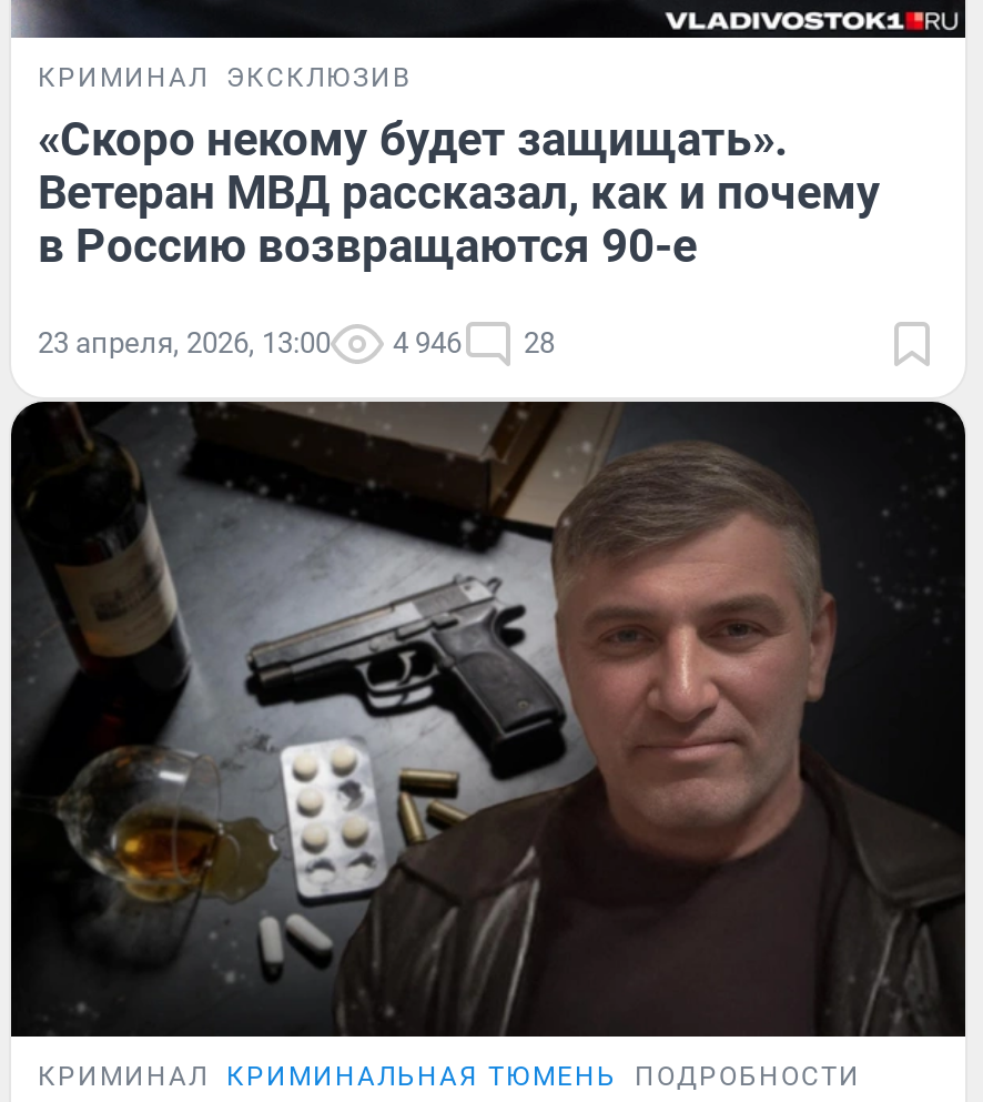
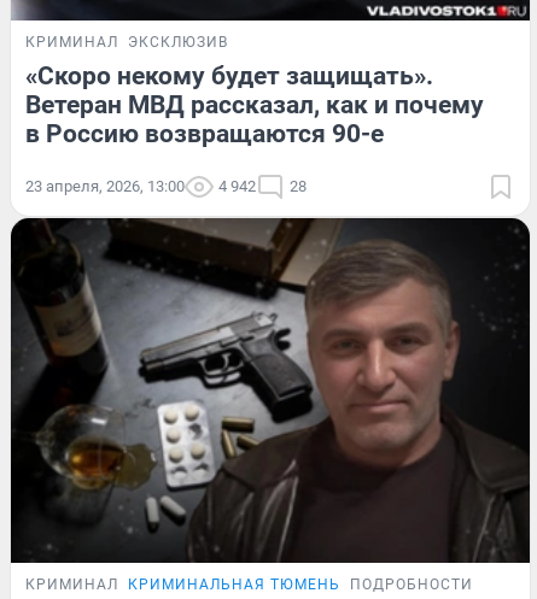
[38,325,555,359] 23 апреля, 2026, 13:00 4 946 28 -> [25,177,307,195] 23 апреля, 2026, 13:00 4 942 28

